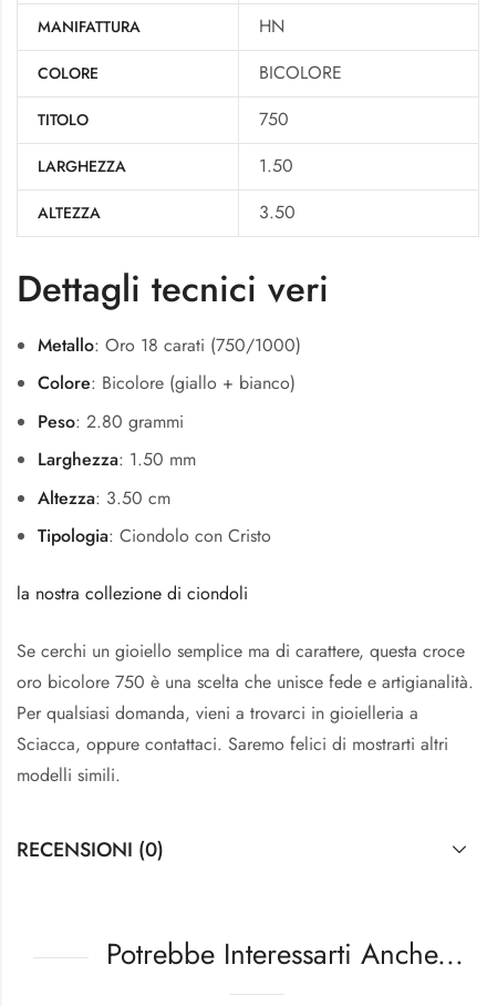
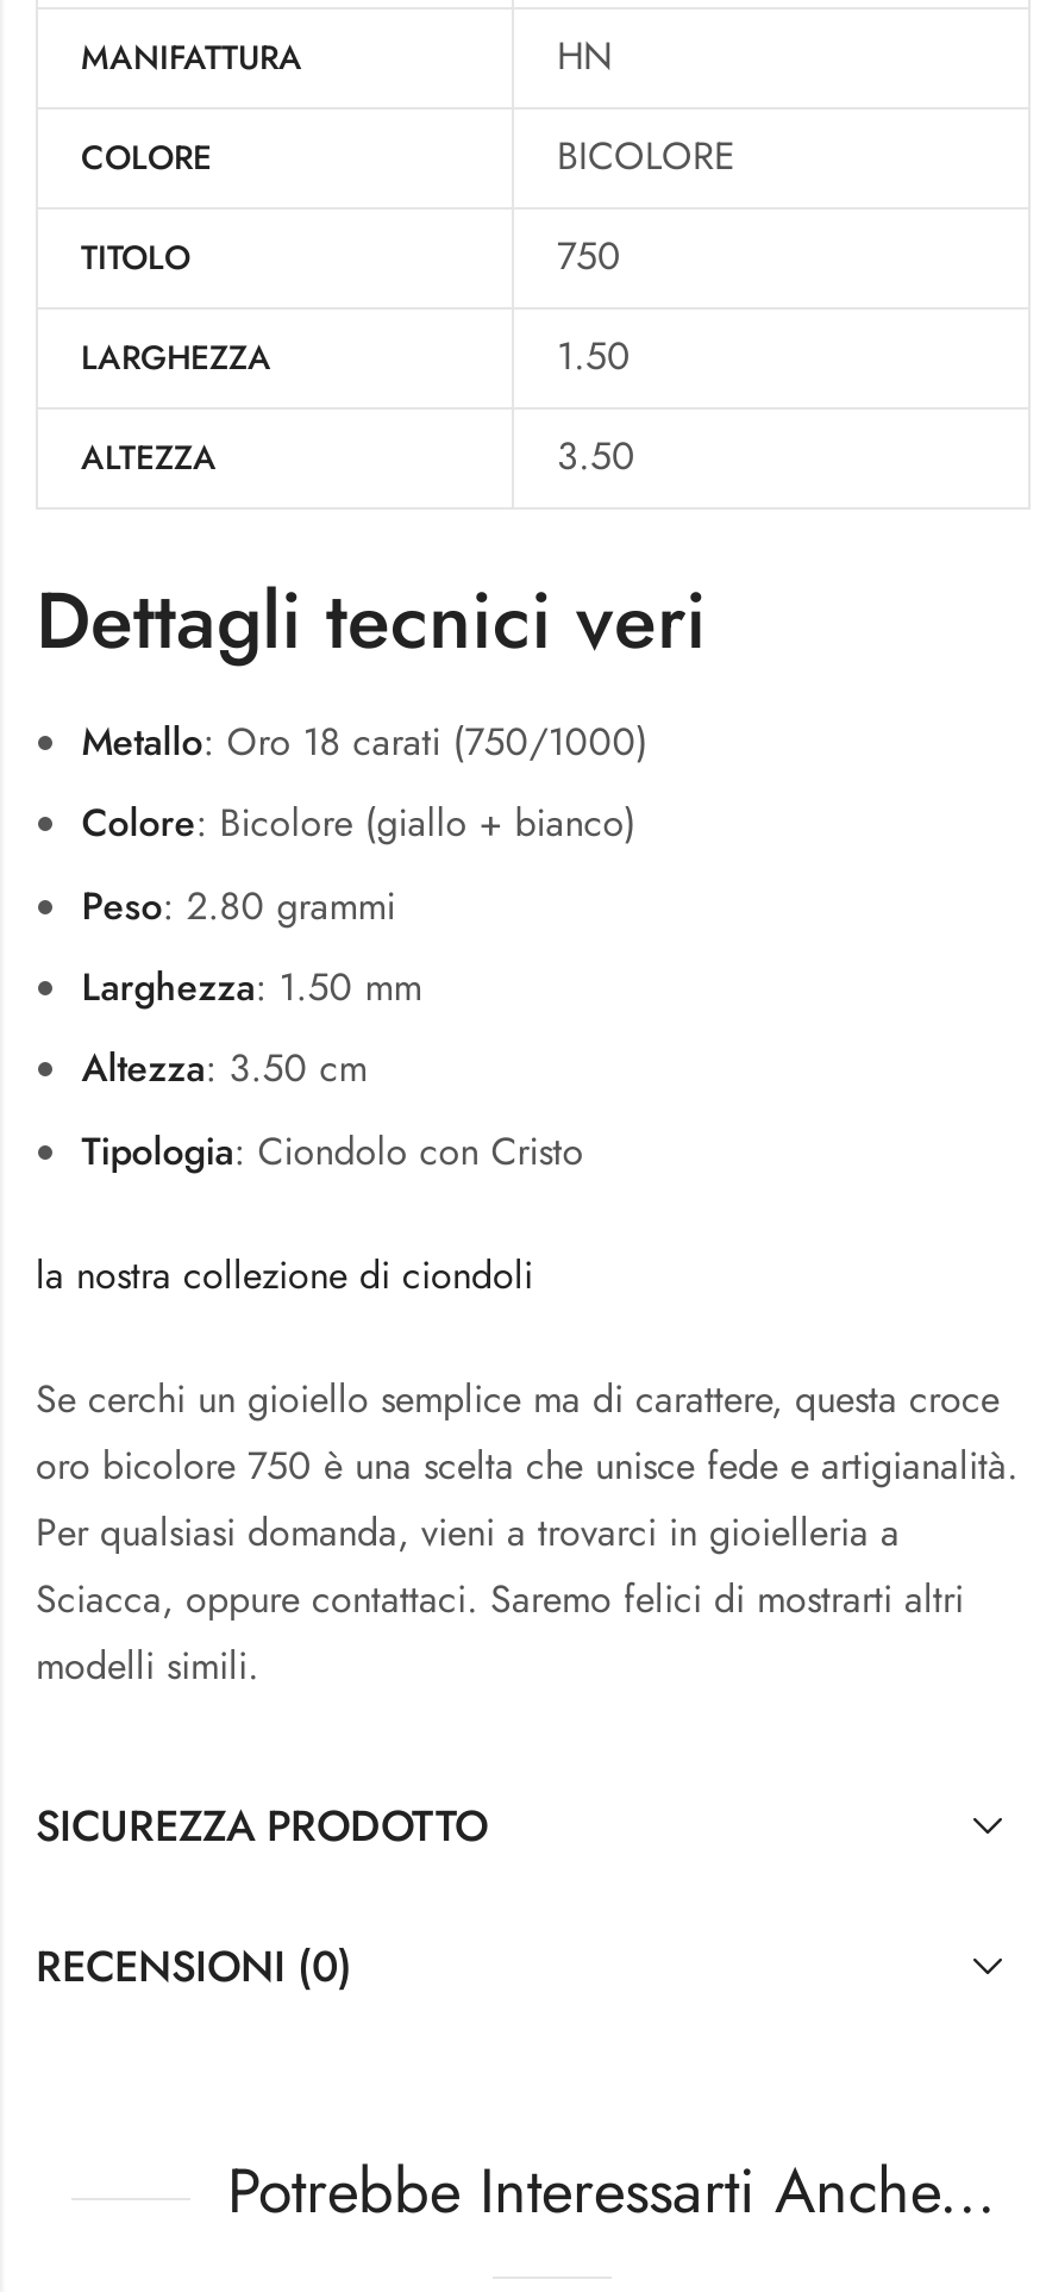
none -> [36,1795,488,1857] SICUREZZA PRODOTTO

